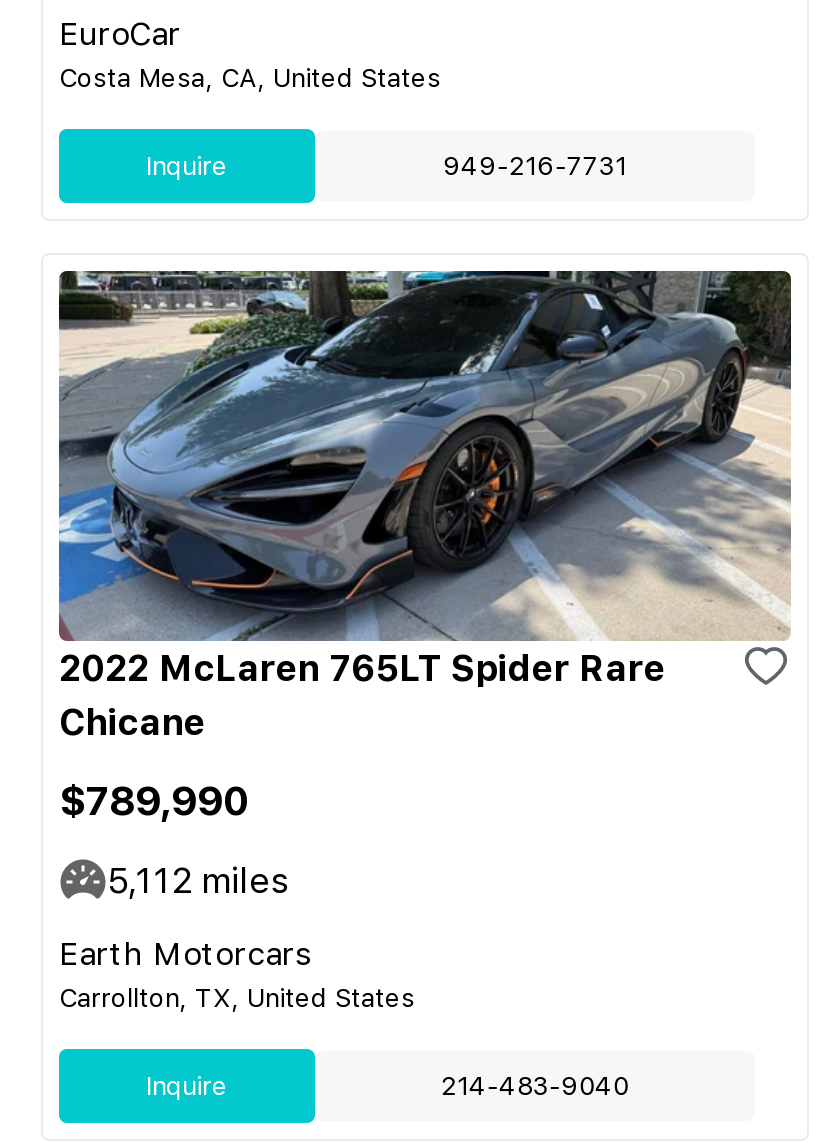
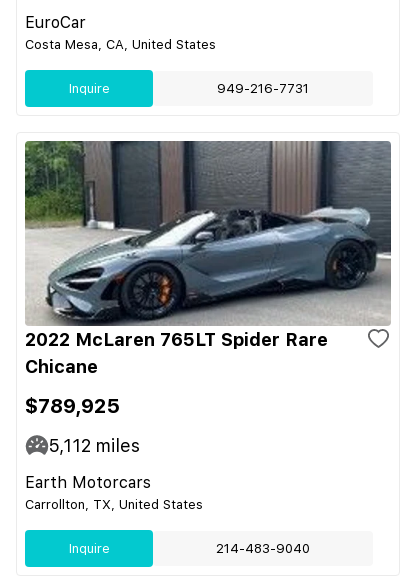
[57,269,791,641] [image] -> [24,140,392,326] [image]
[59,777,249,825] $789,990 -> [25,394,120,418] $789,925

